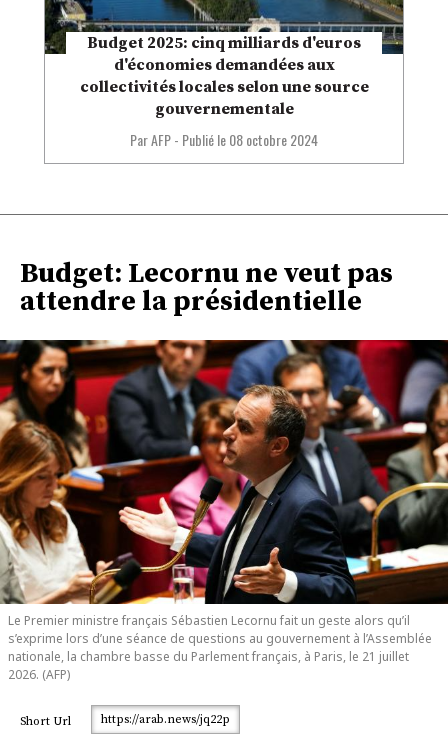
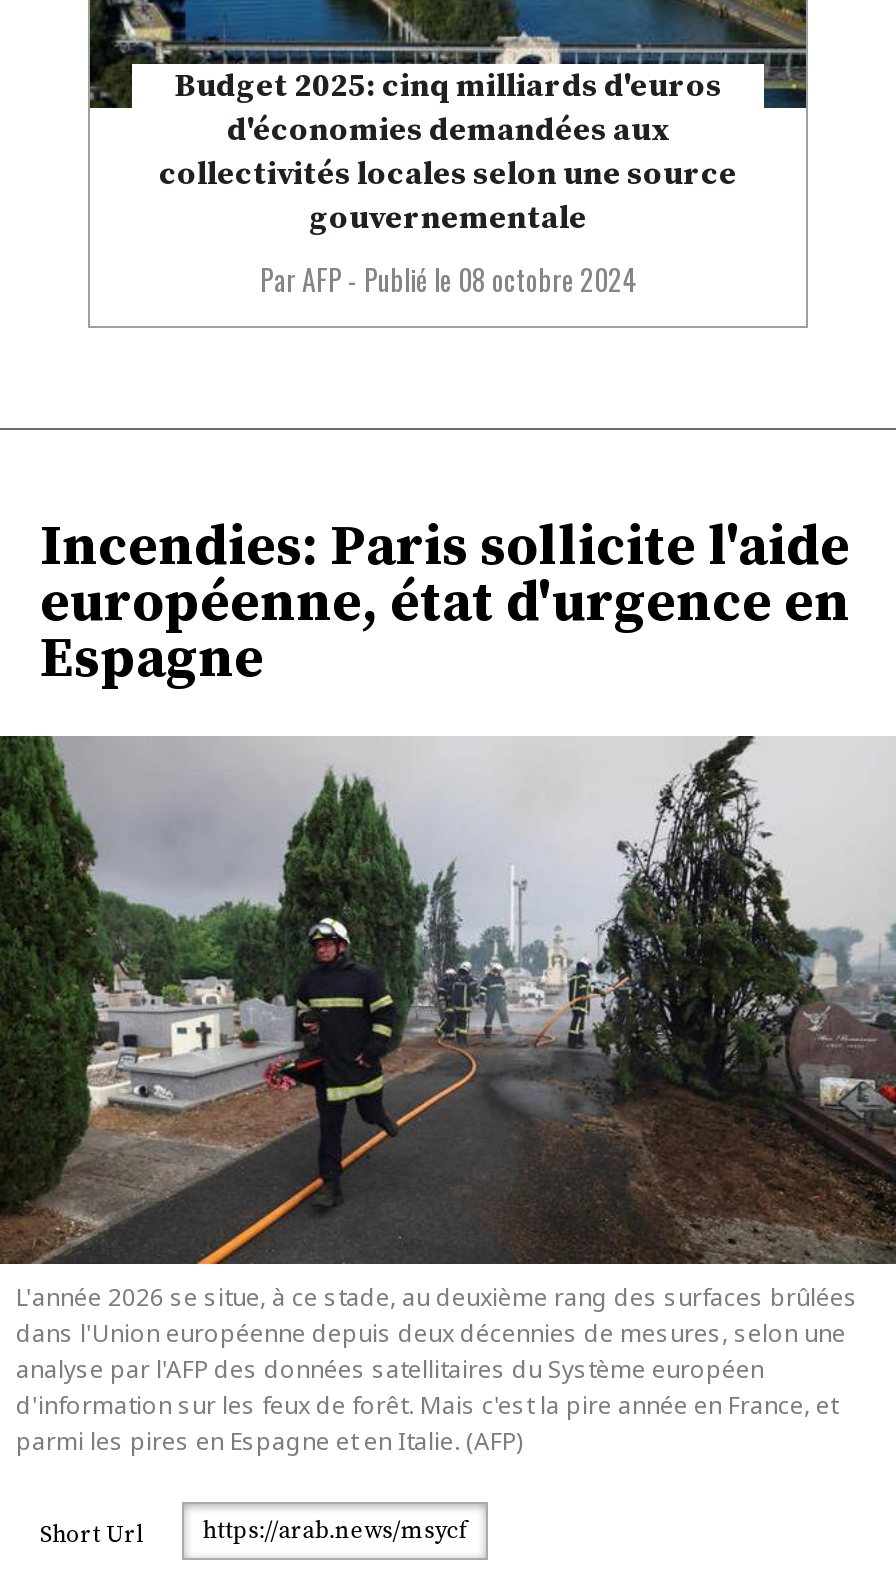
[20,256,393,319] Budget: Lecornu ne veut pas | attendre la présidentielle -> [40,512,850,694] Incendies: Paris sollicite l'aide | européenne, état d'urgence en | Espagne
[3,339,445,683] [image] | Le Premier ministre français Sébastien Lecornu fait un geste alors qu’il | s’exprime lors d’une séance de questions au gouvernement à l’Assemblée | nationale, la chambre basse du Parlement français, à Paris, le 21 juillet | 2026. (AFP) -> [6,734,890,1458] [image] | L'année 2026 se situe, à ce stade, au deuxième rang des surfaces brûlées | dans l'Union européenne depuis deux décennies de mesures, selon une | analyse par l'AFP des données satellitaires du Système européen | d'information sur les feux de forêt. Mais c'est la pire année en France, et | parmi les pires en Espagne et en Italie. (AFP)
[101,712,230,727] https://arab.news/jq22p -> [202,1515,468,1545] https://arab.news/msycf

